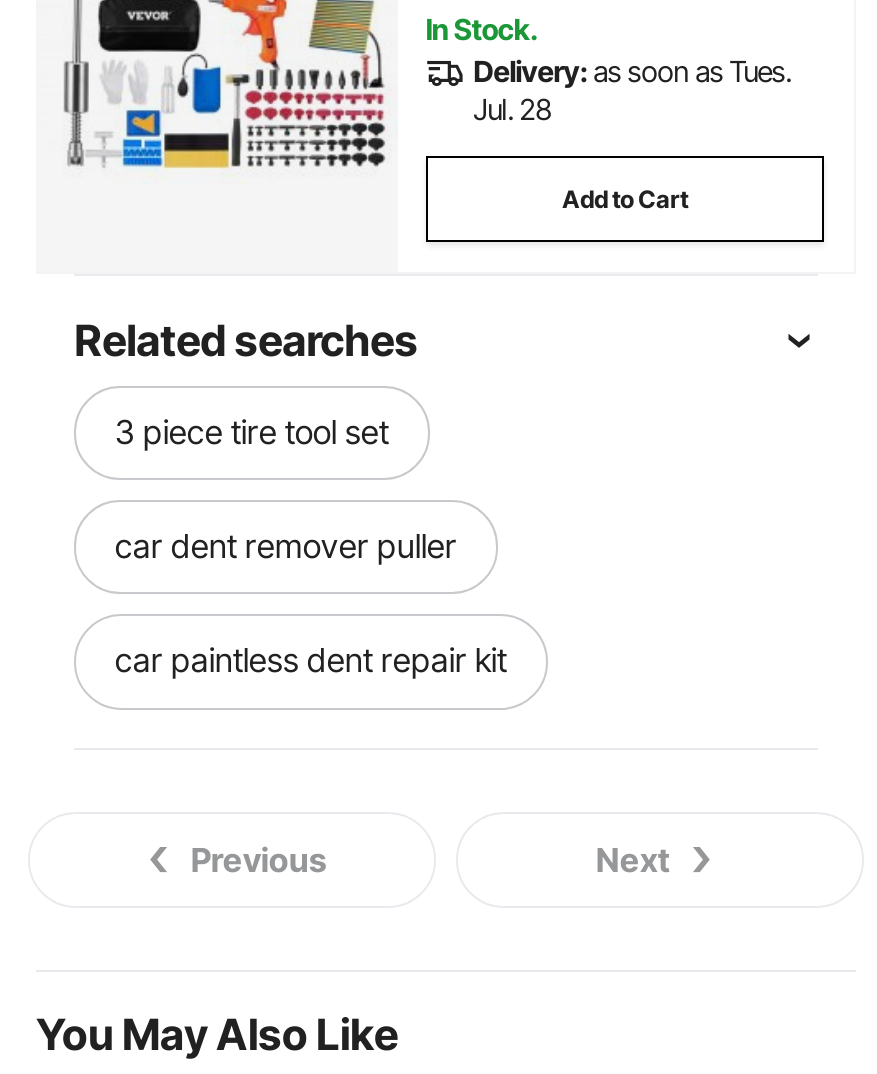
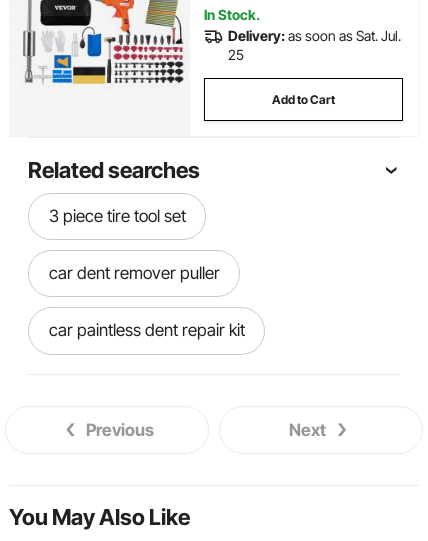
[473,54,791,126] Delivery: as soon as Tues. | Jul. 28 -> [228,27,401,63] Delivery: as soon as Sat. Jul. | 25

